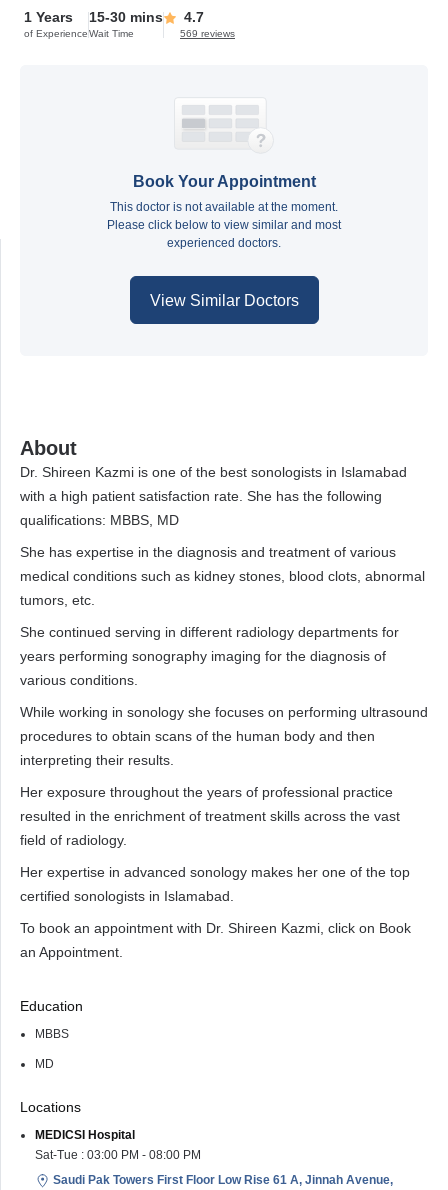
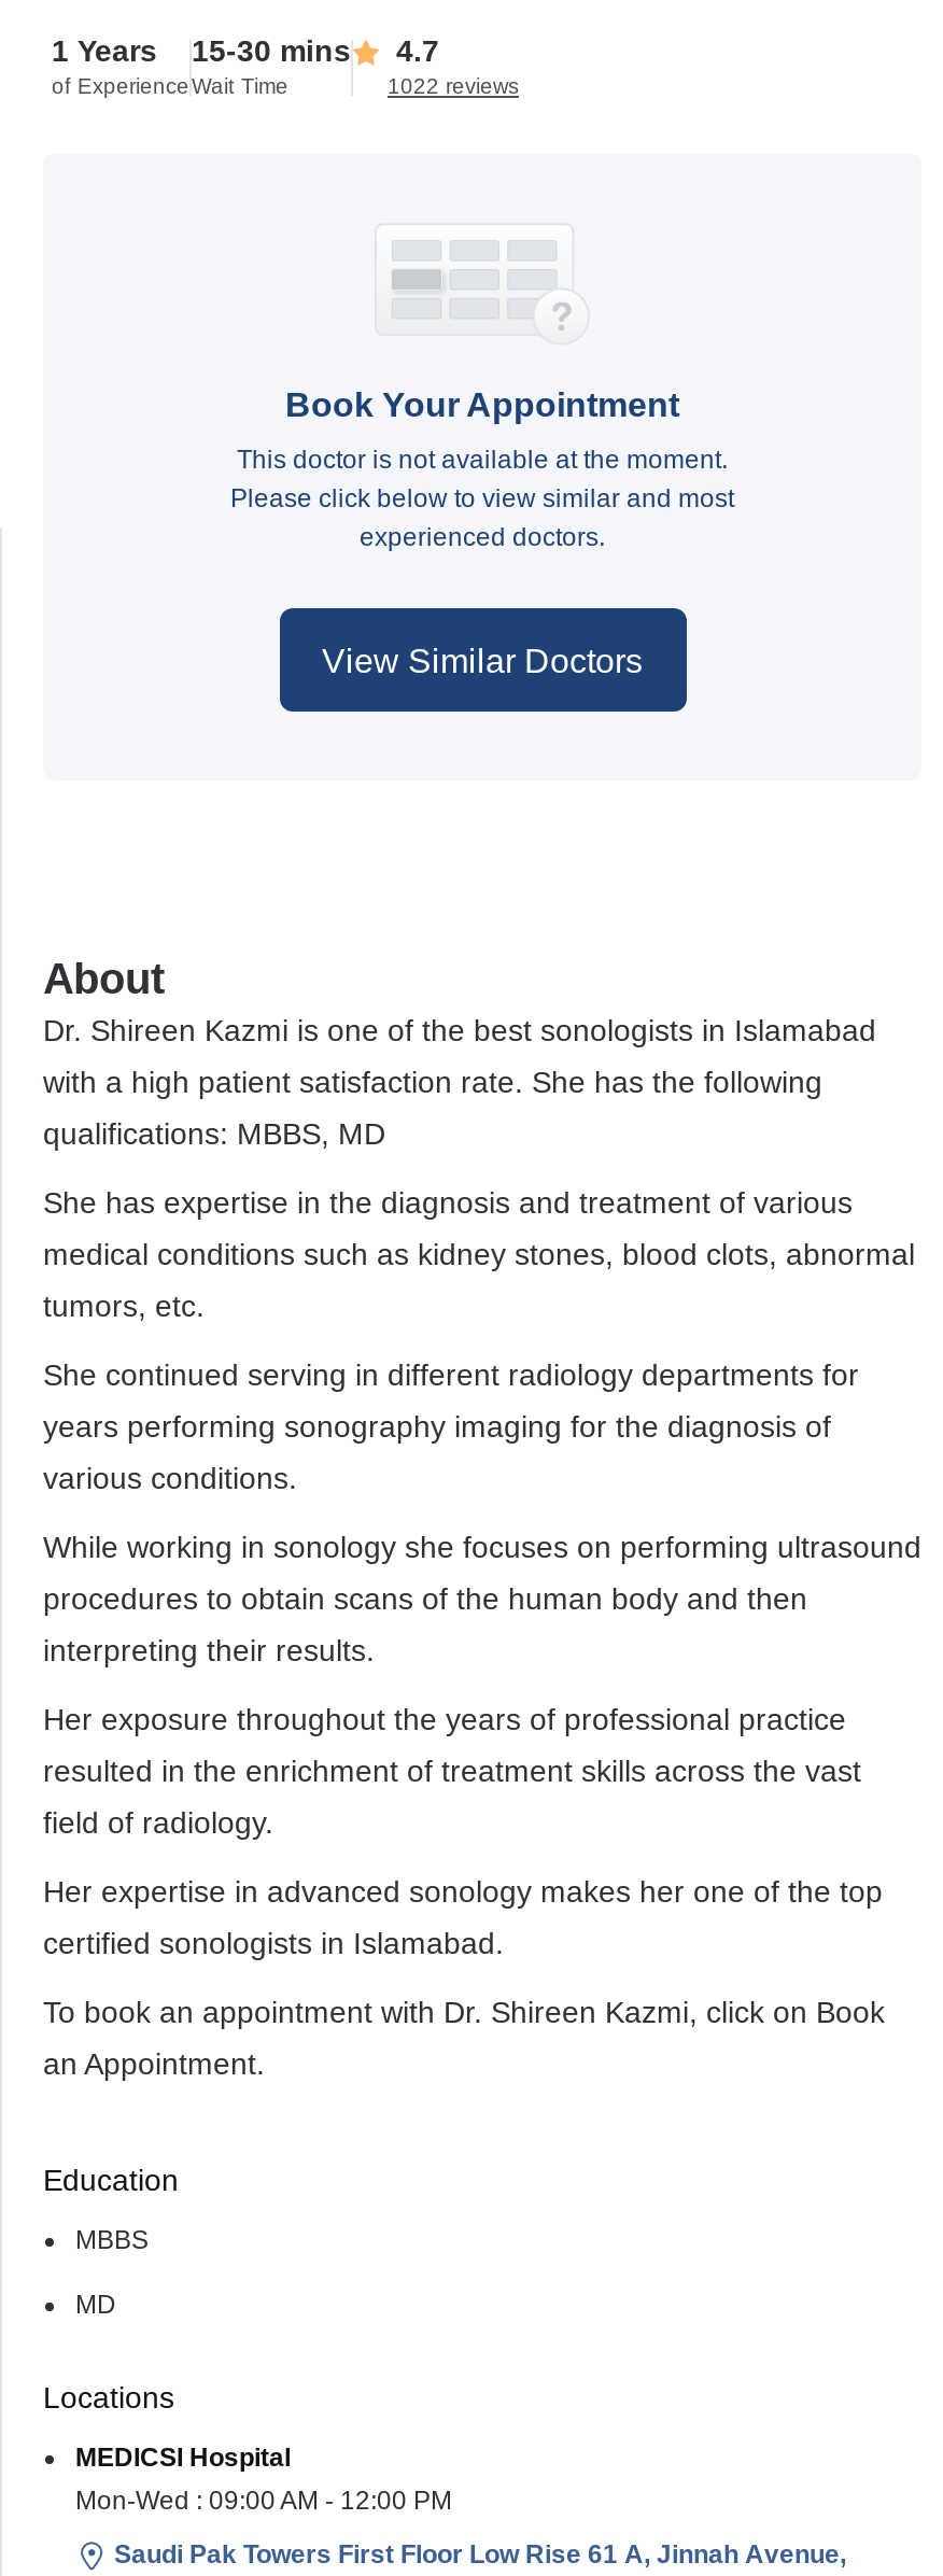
[180,28,235,39] 569 reviews -> [388,75,519,98] 1022 reviews
[35,1148,201,1162] Sat-Tue : 03:00 PM - 08:00 PM -> [75,2486,452,2516] Mon-Wed : 09:00 AM - 12:00 PM

